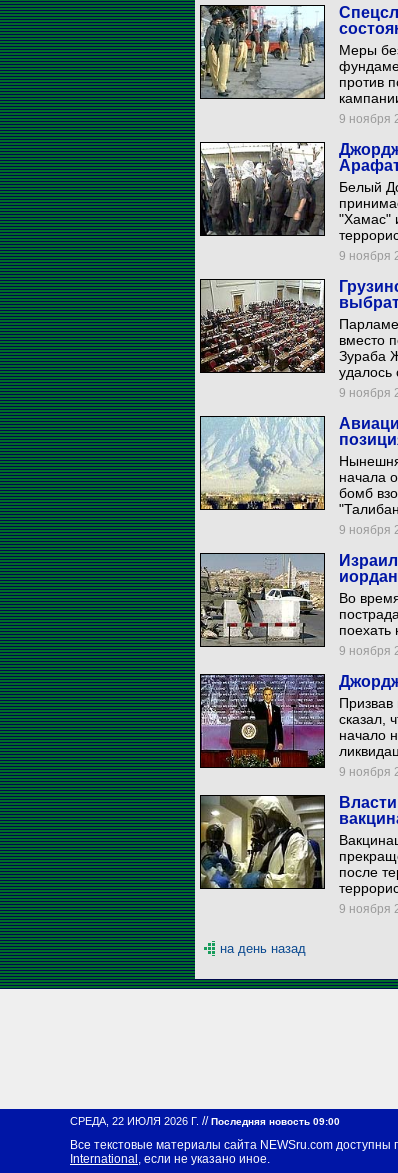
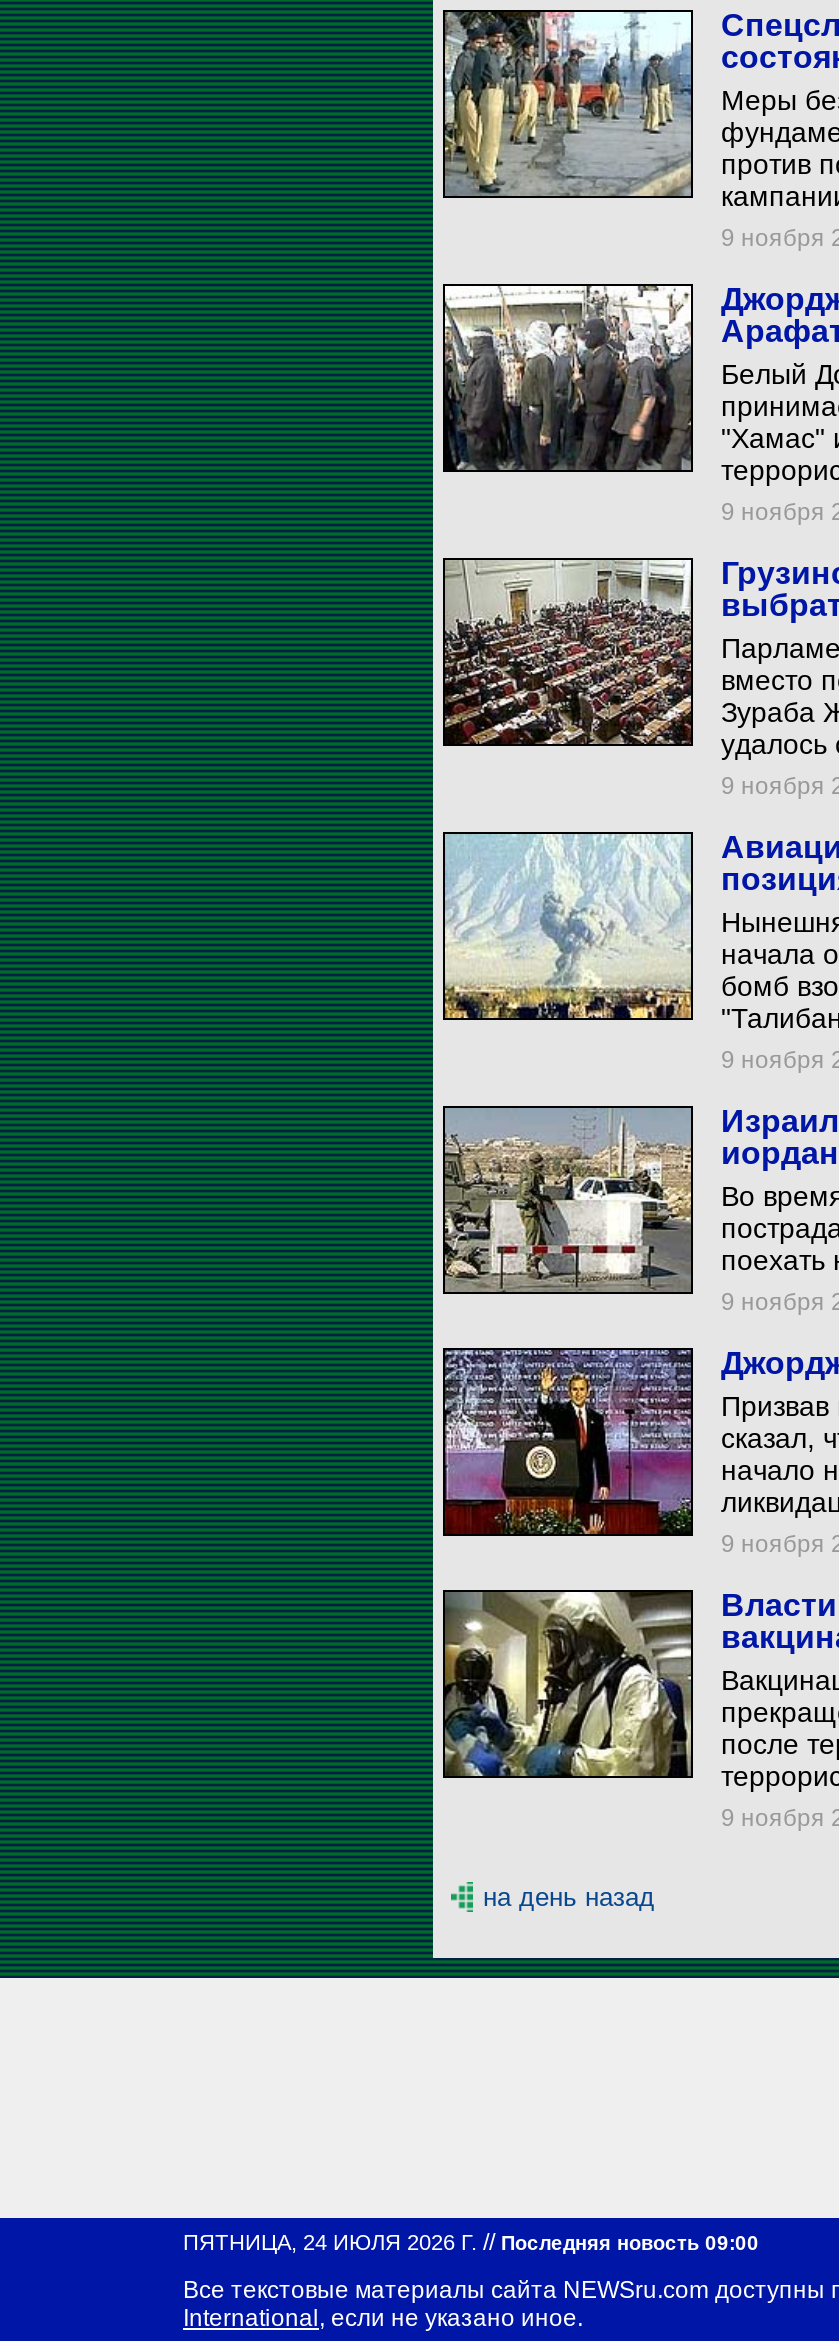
[70,1114,340,1128] СРЕДА, 22 ИЮЛЯ 2026 Г. // Последняя новость 09:00 -> [183,2228,759,2256] ПЯТНИЦА, 24 ИЮЛЯ 2026 Г. // Последняя новость 09:00

